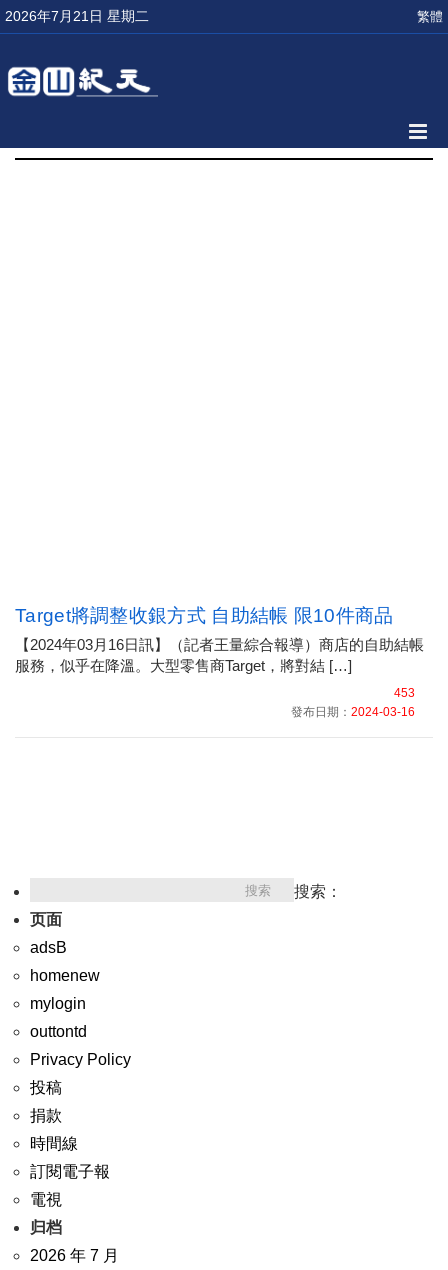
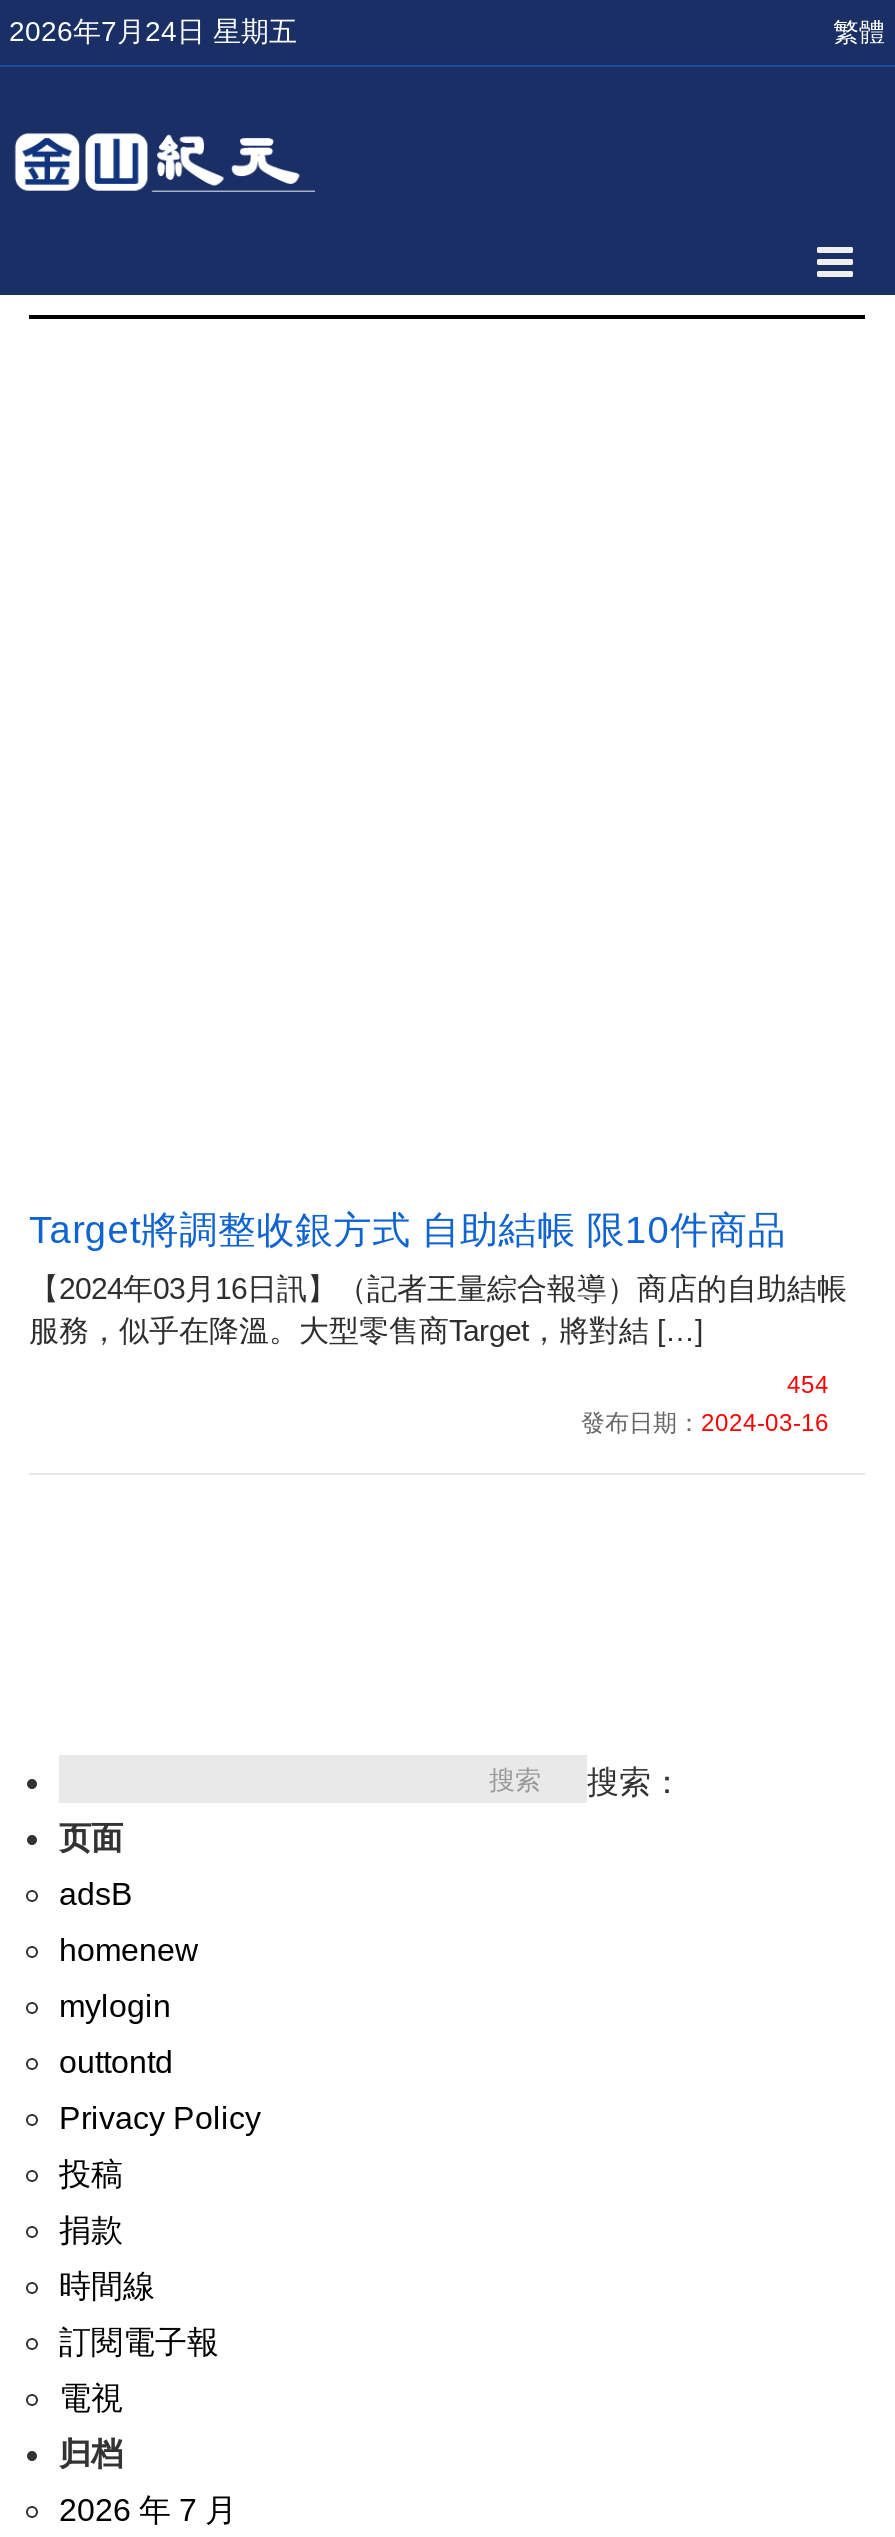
[5,8,149,24] 2026年7月21日 星期二 -> [9,15,297,47] 2026年7月24日 星期五
[394,686,415,700] 453 -> [787,1371,829,1399] 454

